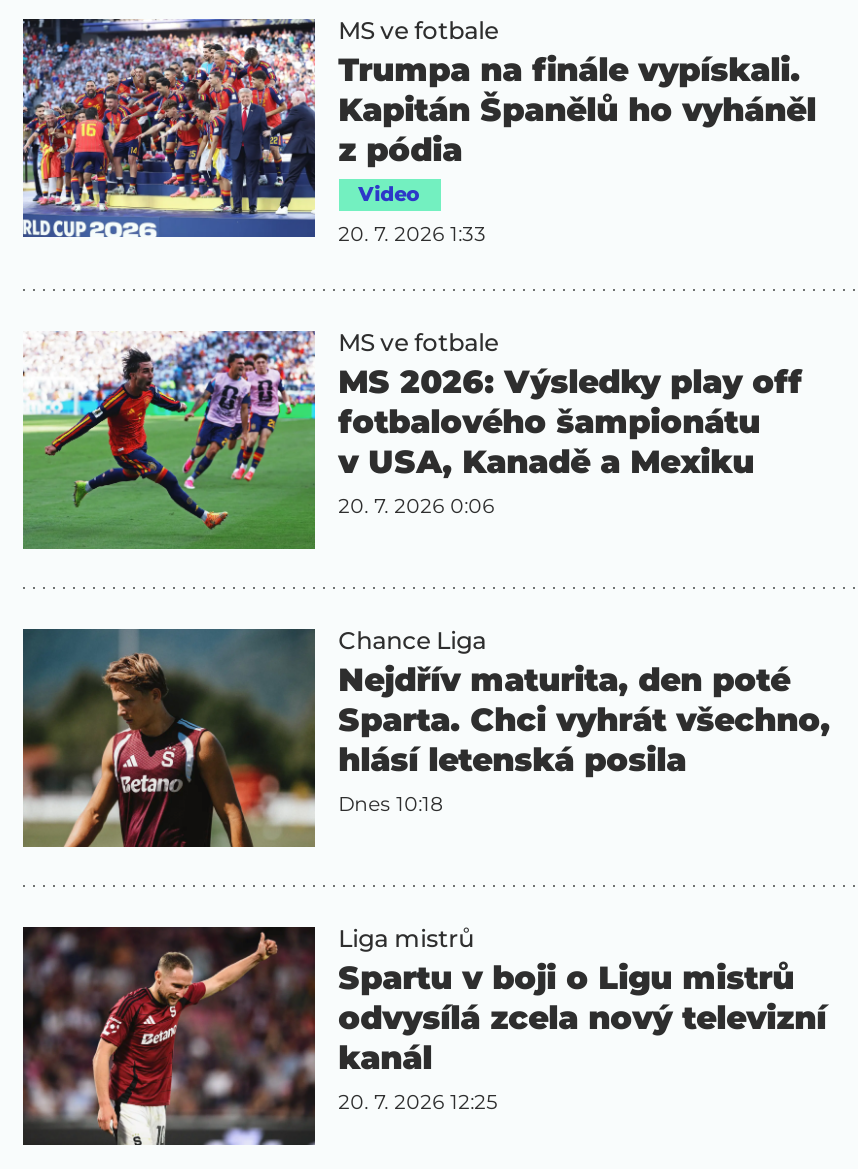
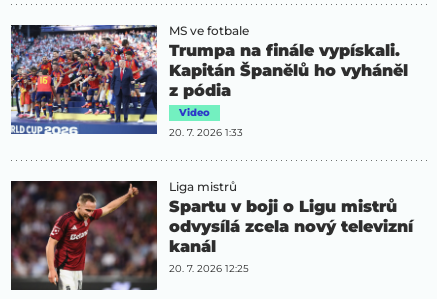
[21,327,802,552] [image] | MS ve fotbale | MS 2026: Výsledky play off | fotbalového šampionátu | v USA, Kanadě a Mexiku | 20. 7. 2026 0:06 -> none
[21,625,830,850] [image] | Chance Liga | Nejdřív maturita, den poté | Sparta. Chci vyhrát všechno, | hlásí letenská posila | Dnes 10:18 -> none

